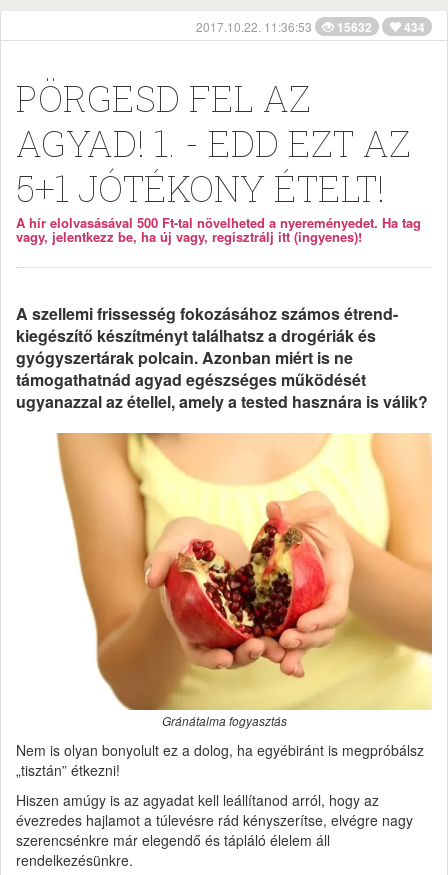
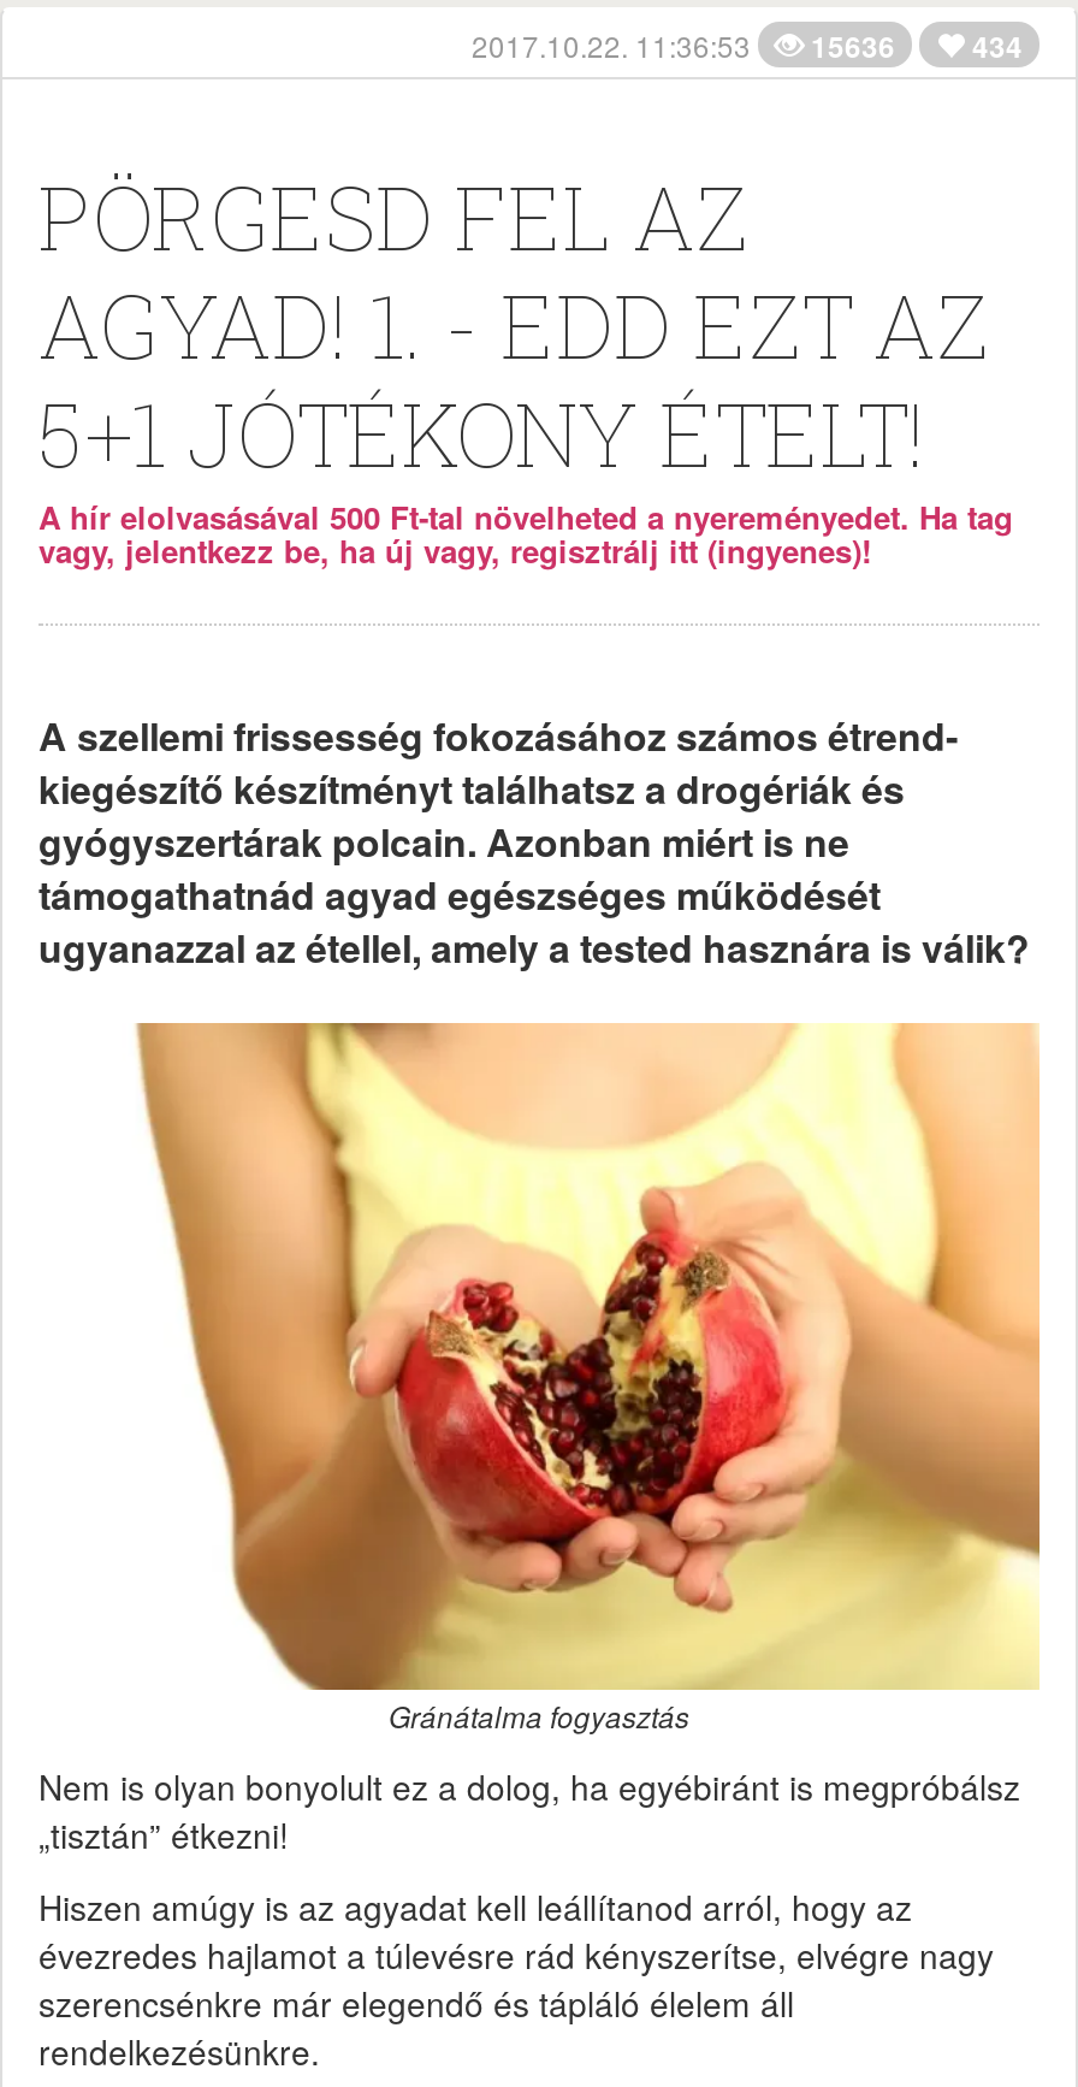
[196,18,425,36] 2017.10.22. 11:36:53 15632 434 -> [472,24,1023,67] 2017.10.22. 11:36:53 15636 434

